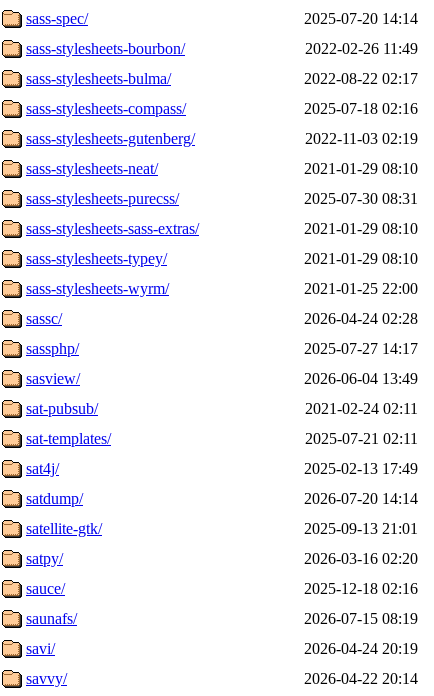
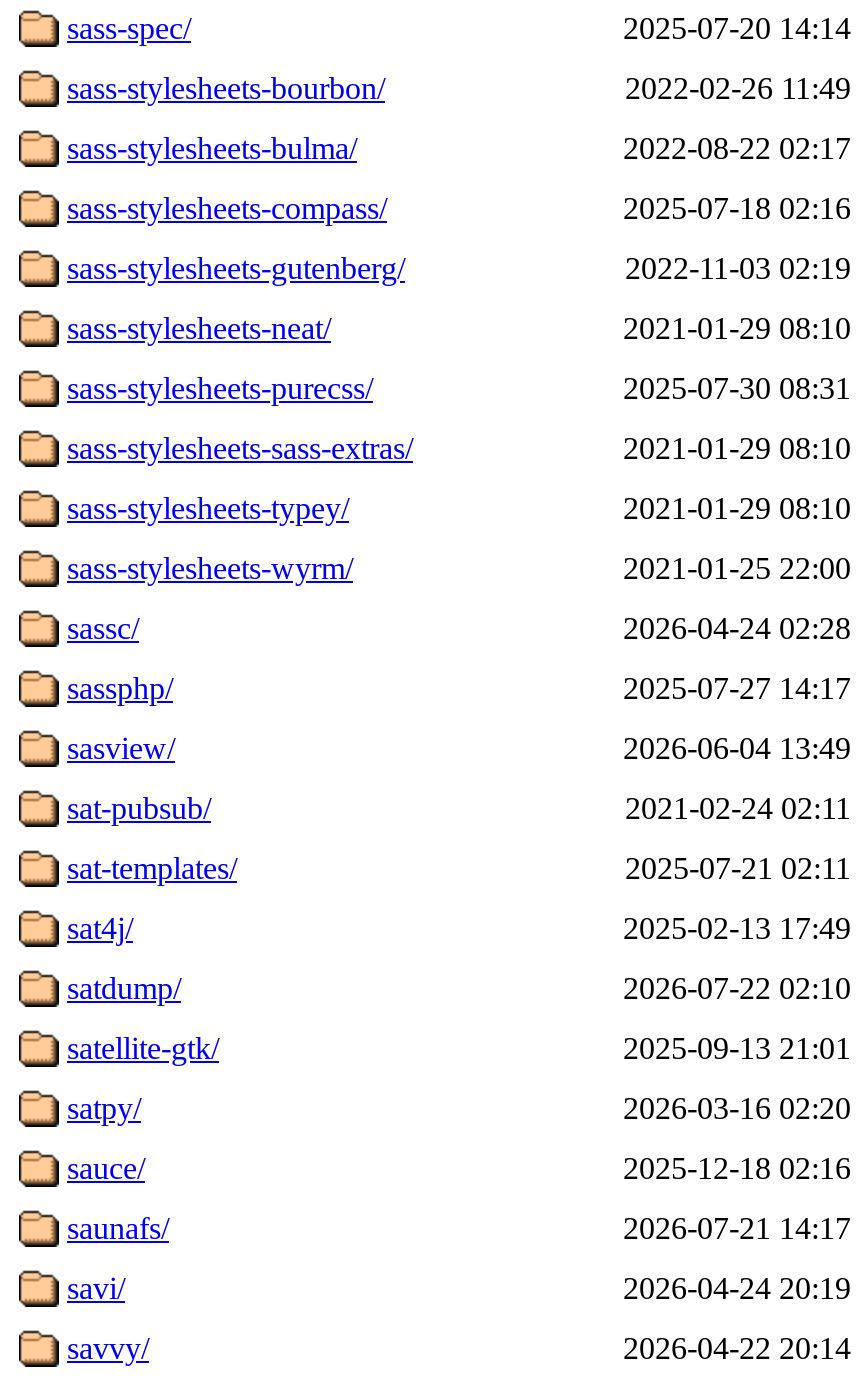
[304,490,418,507] 2026-07-20 14:14 -> [623,971,851,1005] 2026-07-22 02:10
[304,610,418,627] 2026-07-15 08:19 -> [623,1211,851,1245] 2026-07-21 14:17

